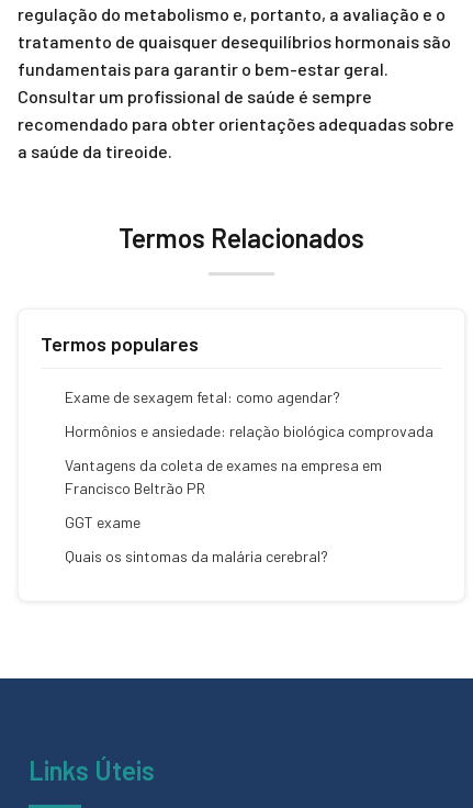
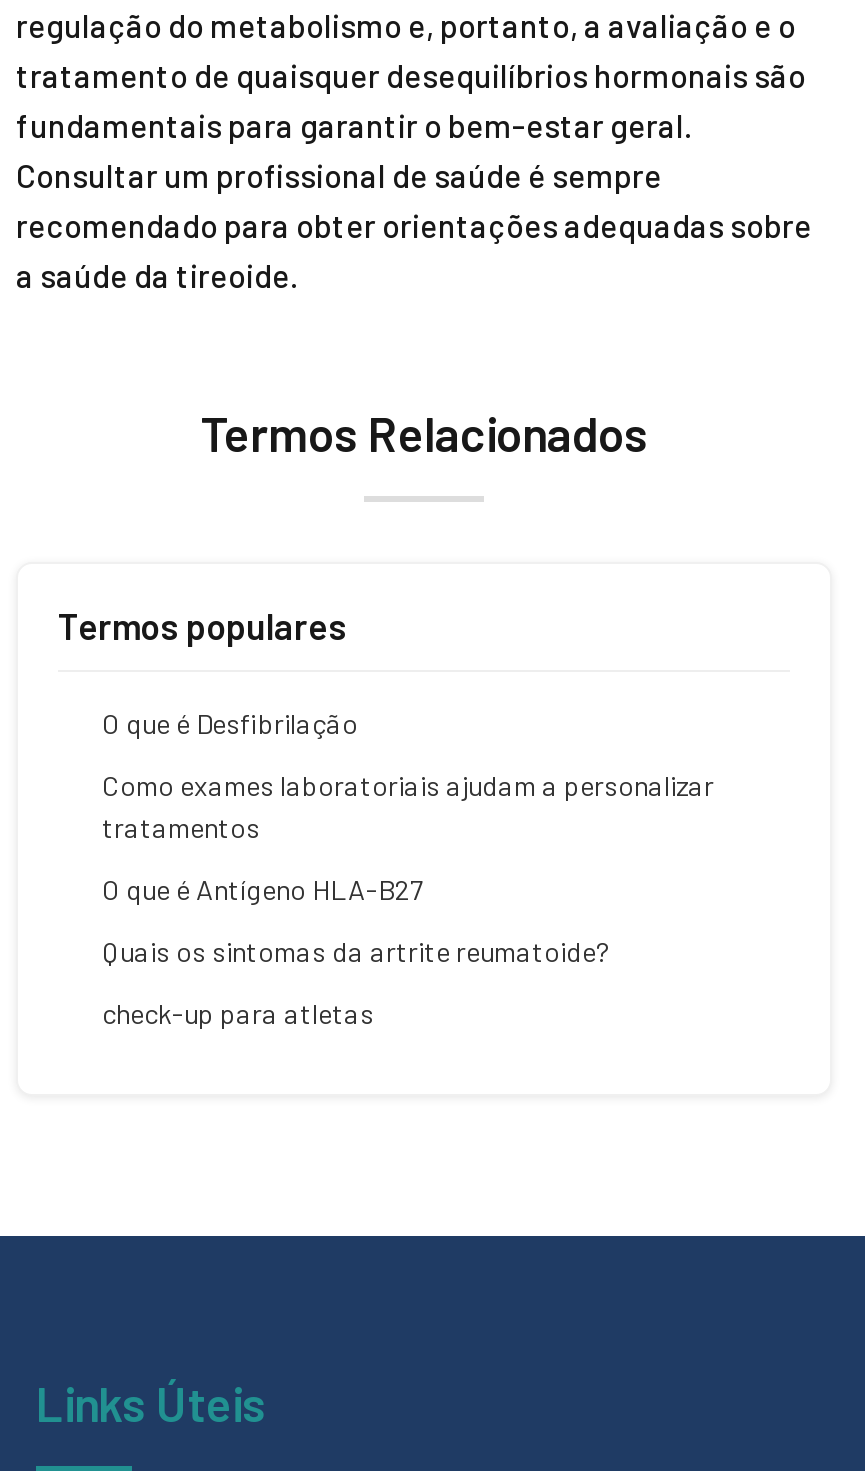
[65,388,340,406] Exame de sexagem fetal: como agendar? -> [102,706,358,740] O que é Desfibrilação
[65,422,433,440] Hormônios e ansiedade: relação biológica comprovada -> [102,768,714,844] Como exames laboratoriais ajudam a personalizar | tratamentos
[65,456,382,497] Vantagens da coleta de exames na empresa em | Francisco Beltrão PR -> [102,872,424,906] O que é Antígeno HLA-B27
[65,513,140,531] GGT exame -> [102,934,610,968] Quais os sintomas da artrite reumatoide?
[65,547,328,565] Quais os sintomas da malária cerebral? -> [102,996,374,1030] check-up para atletas

